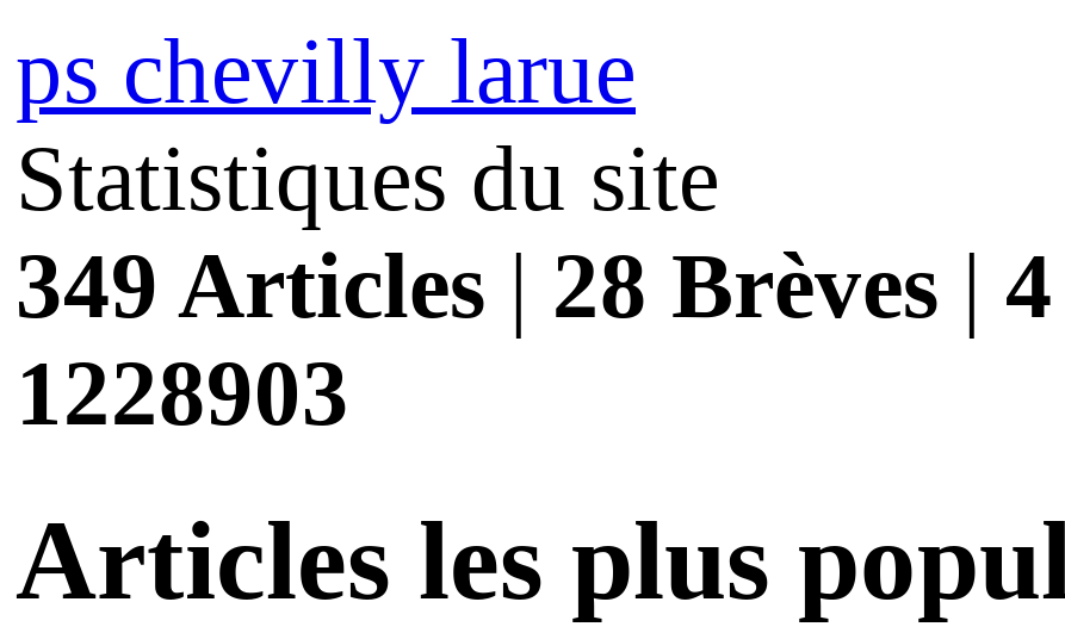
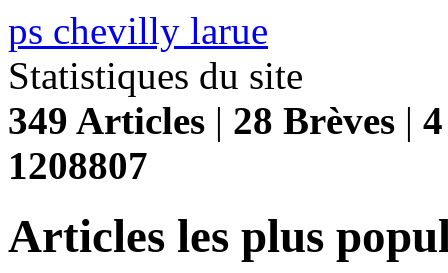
[16,341,349,443] 1228903 -> [8,144,148,187] 1208807

